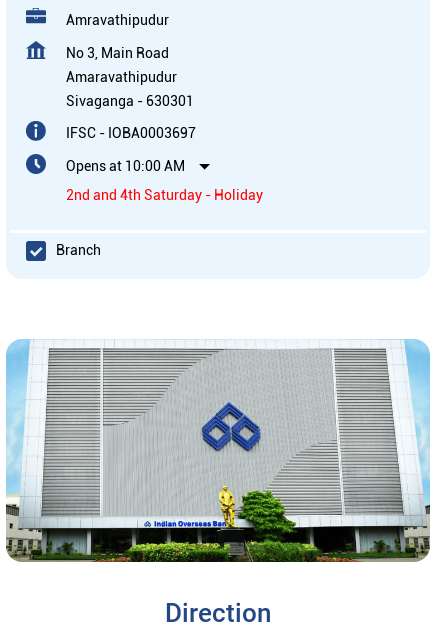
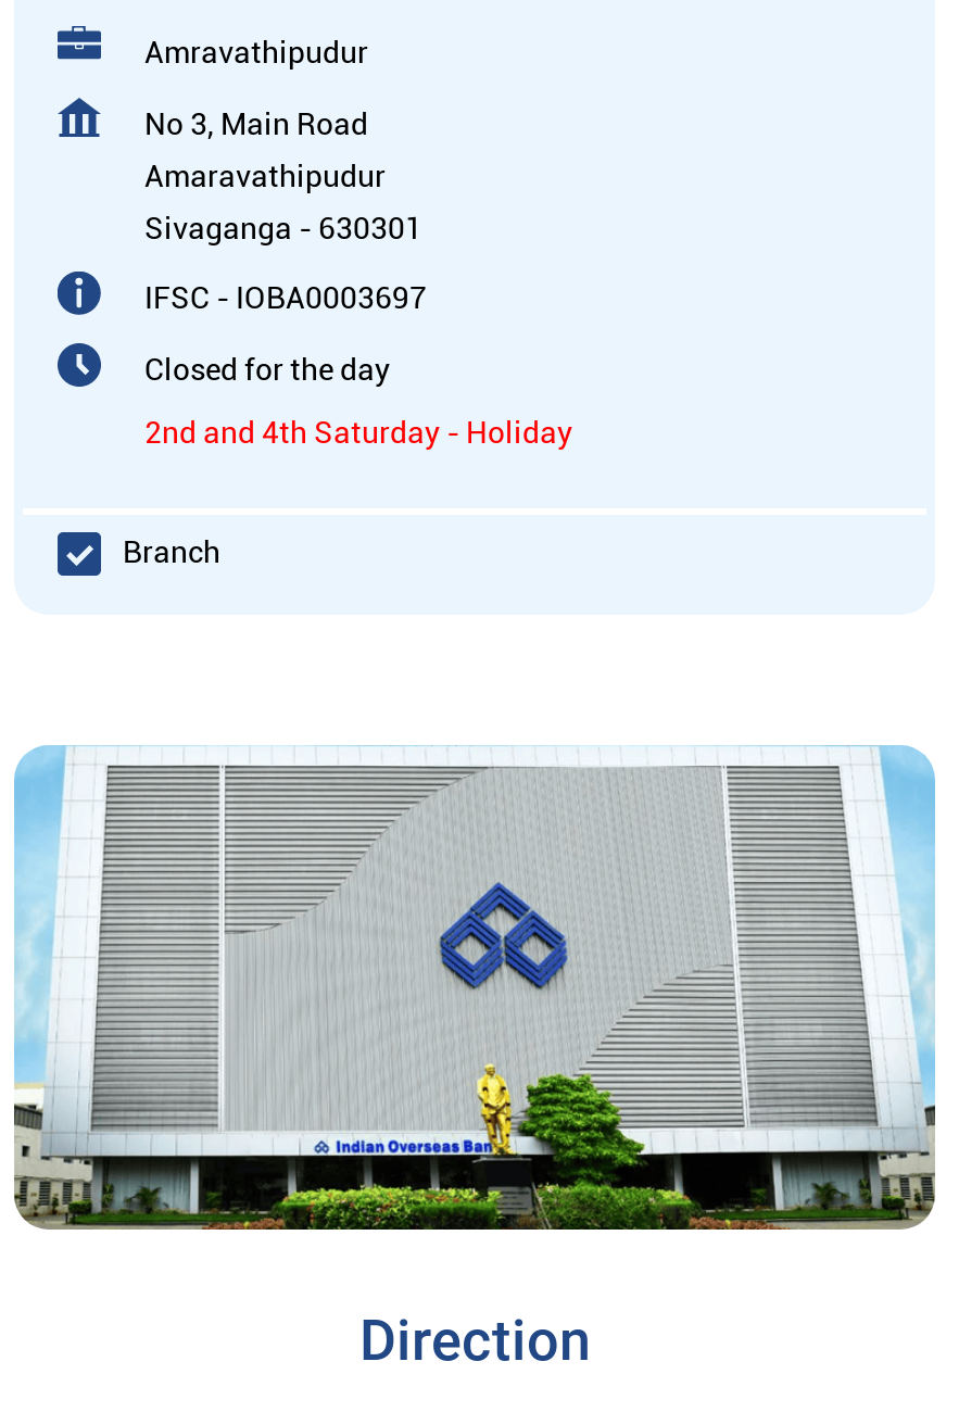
[66,158,185,174] Opens at 10:00 AM -> [144,352,390,386] Closed for the day

